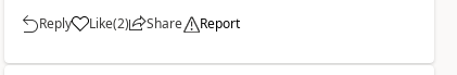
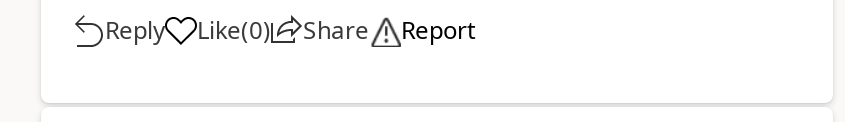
[113,14,129,33] (2) -> [241,13,271,47] (0)

